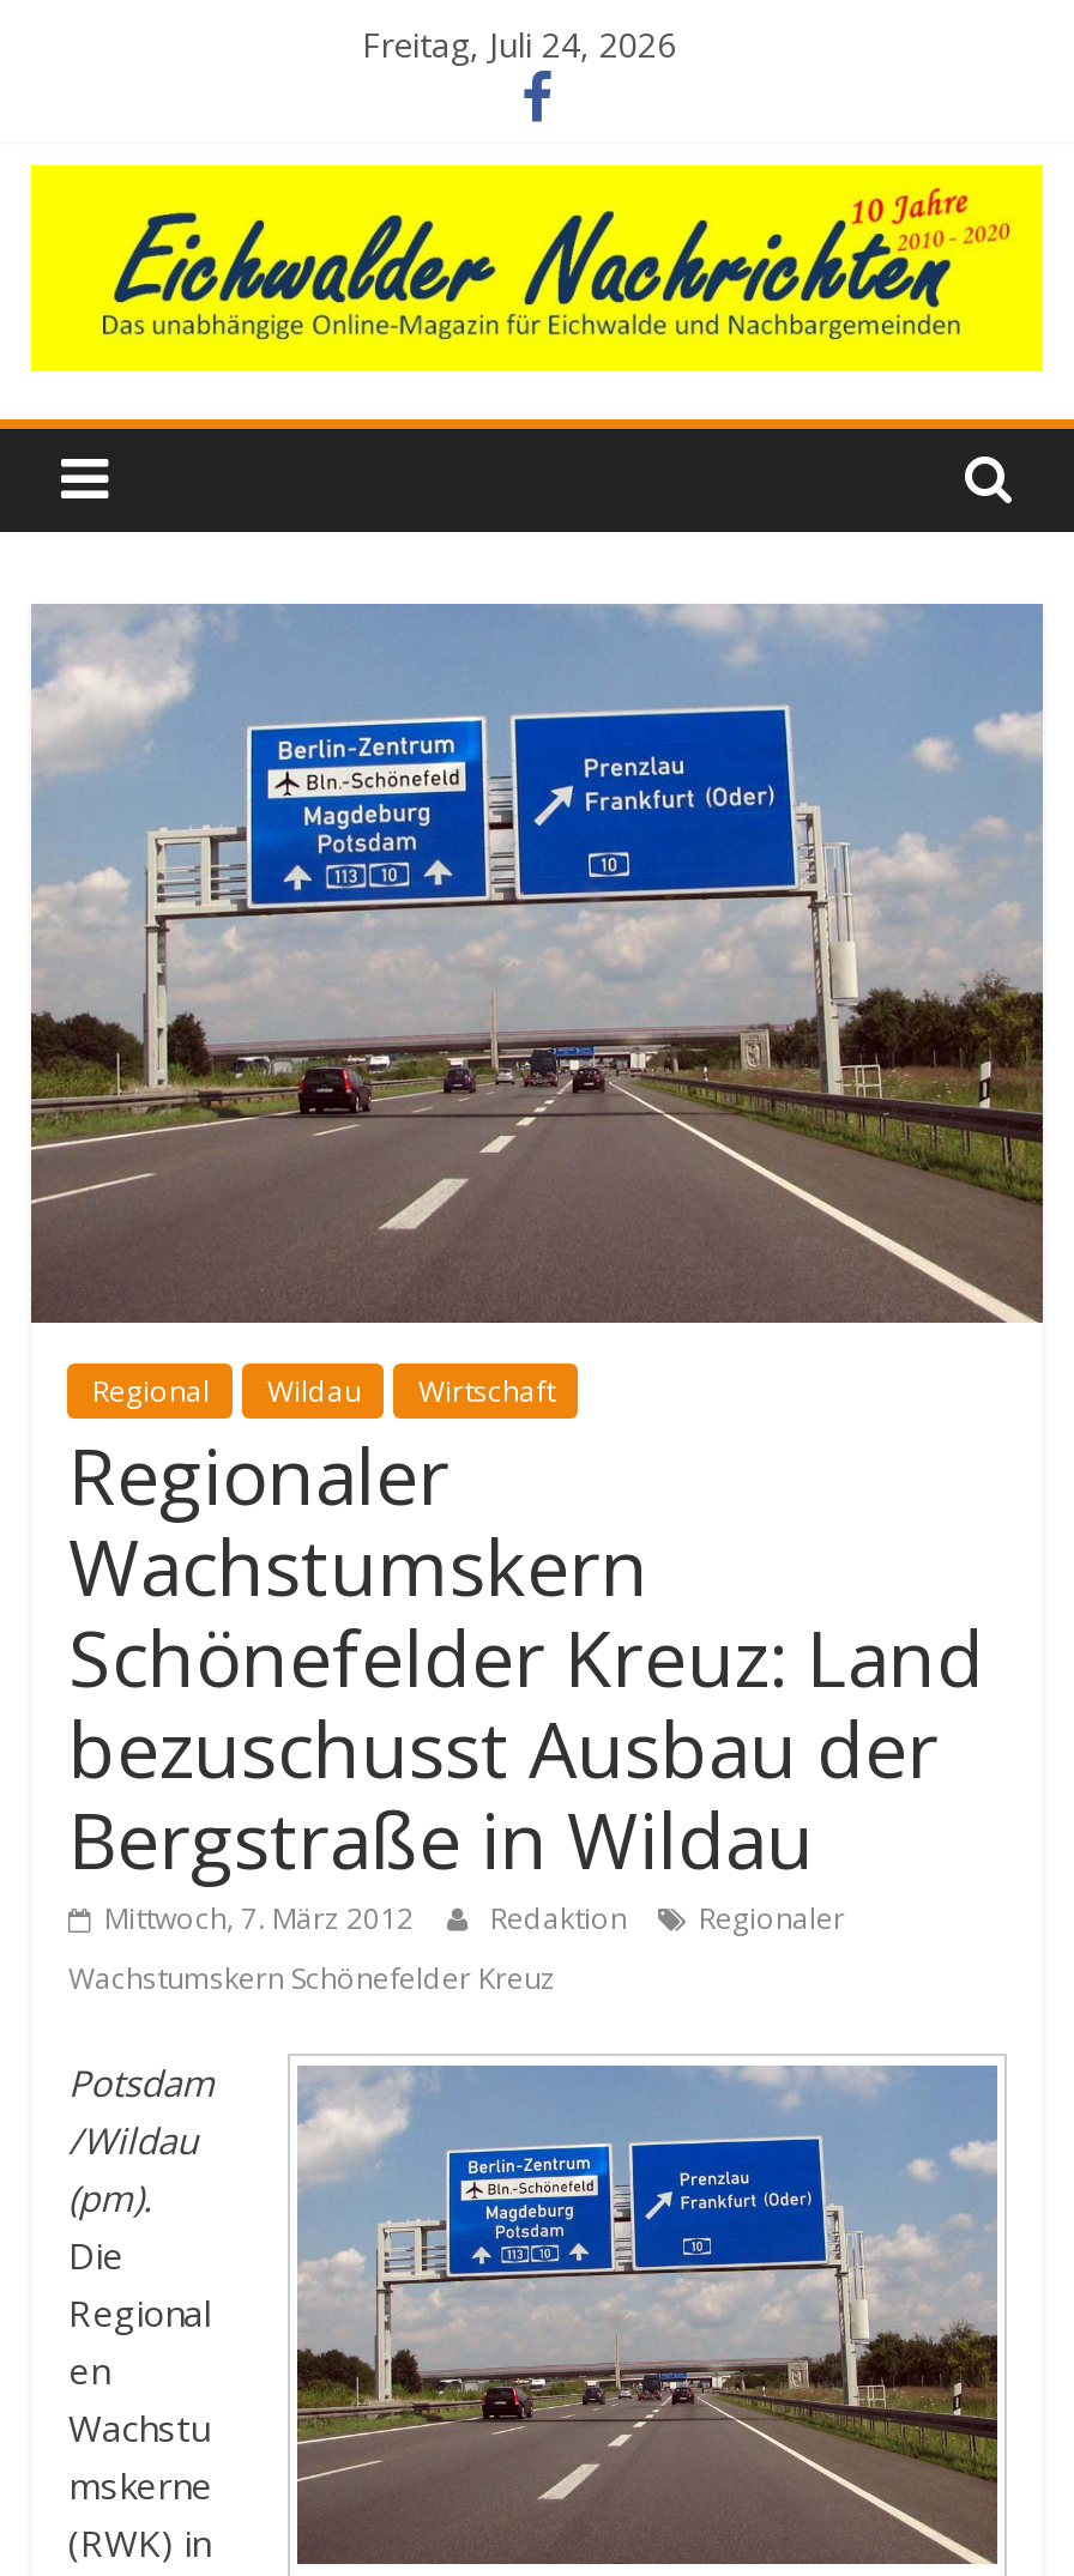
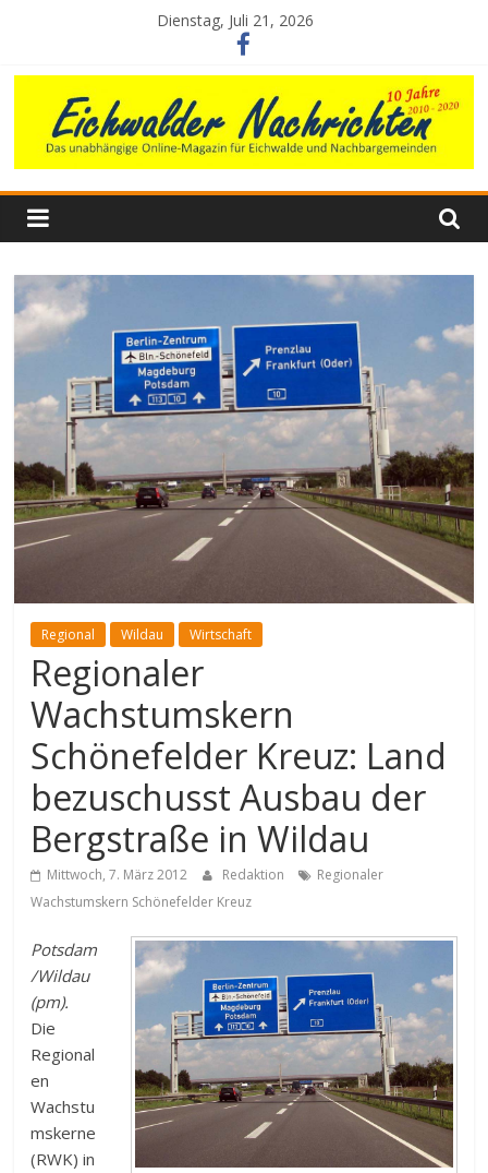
[362,22,676,67] Freitag, Juli 24, 2026 -> [157,10,314,31] Dienstag, Juli 21, 2026

